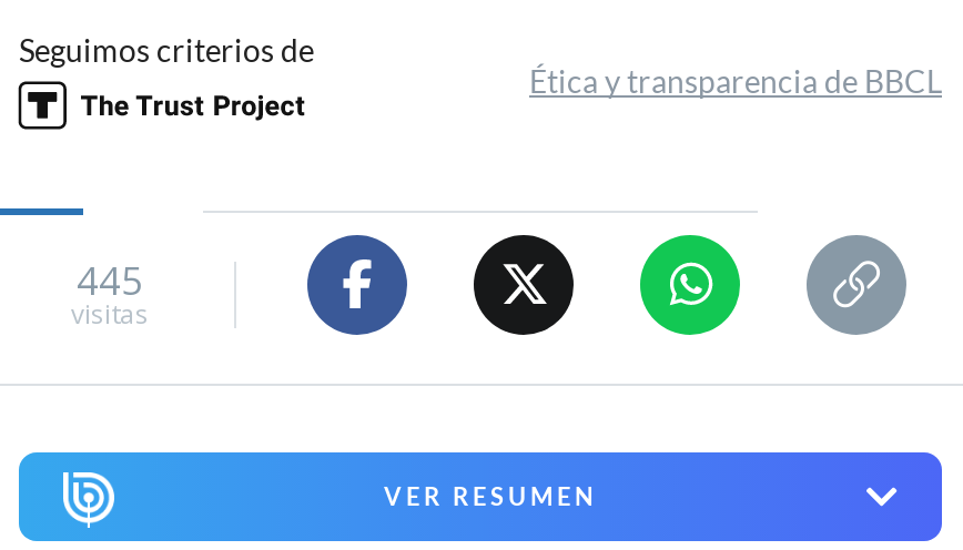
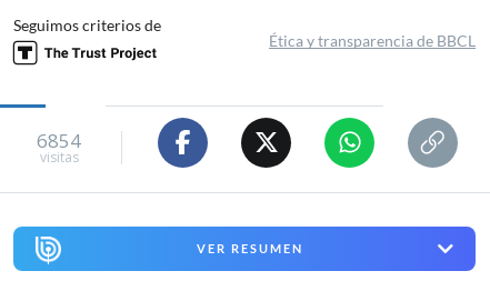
[77,255,143,306] 445 -> [37,128,81,153] 6854

